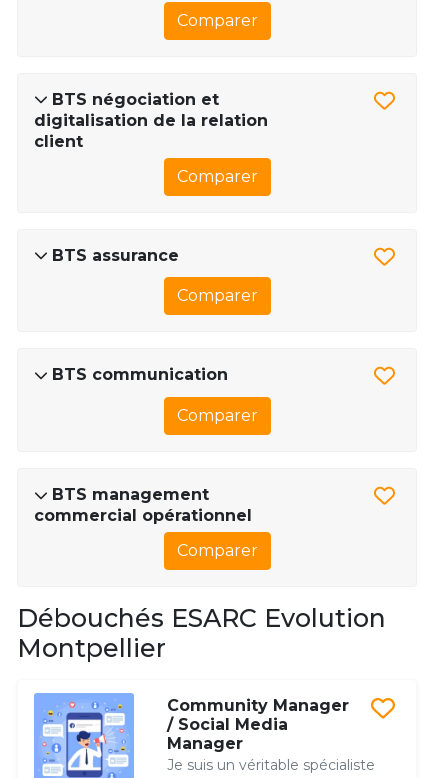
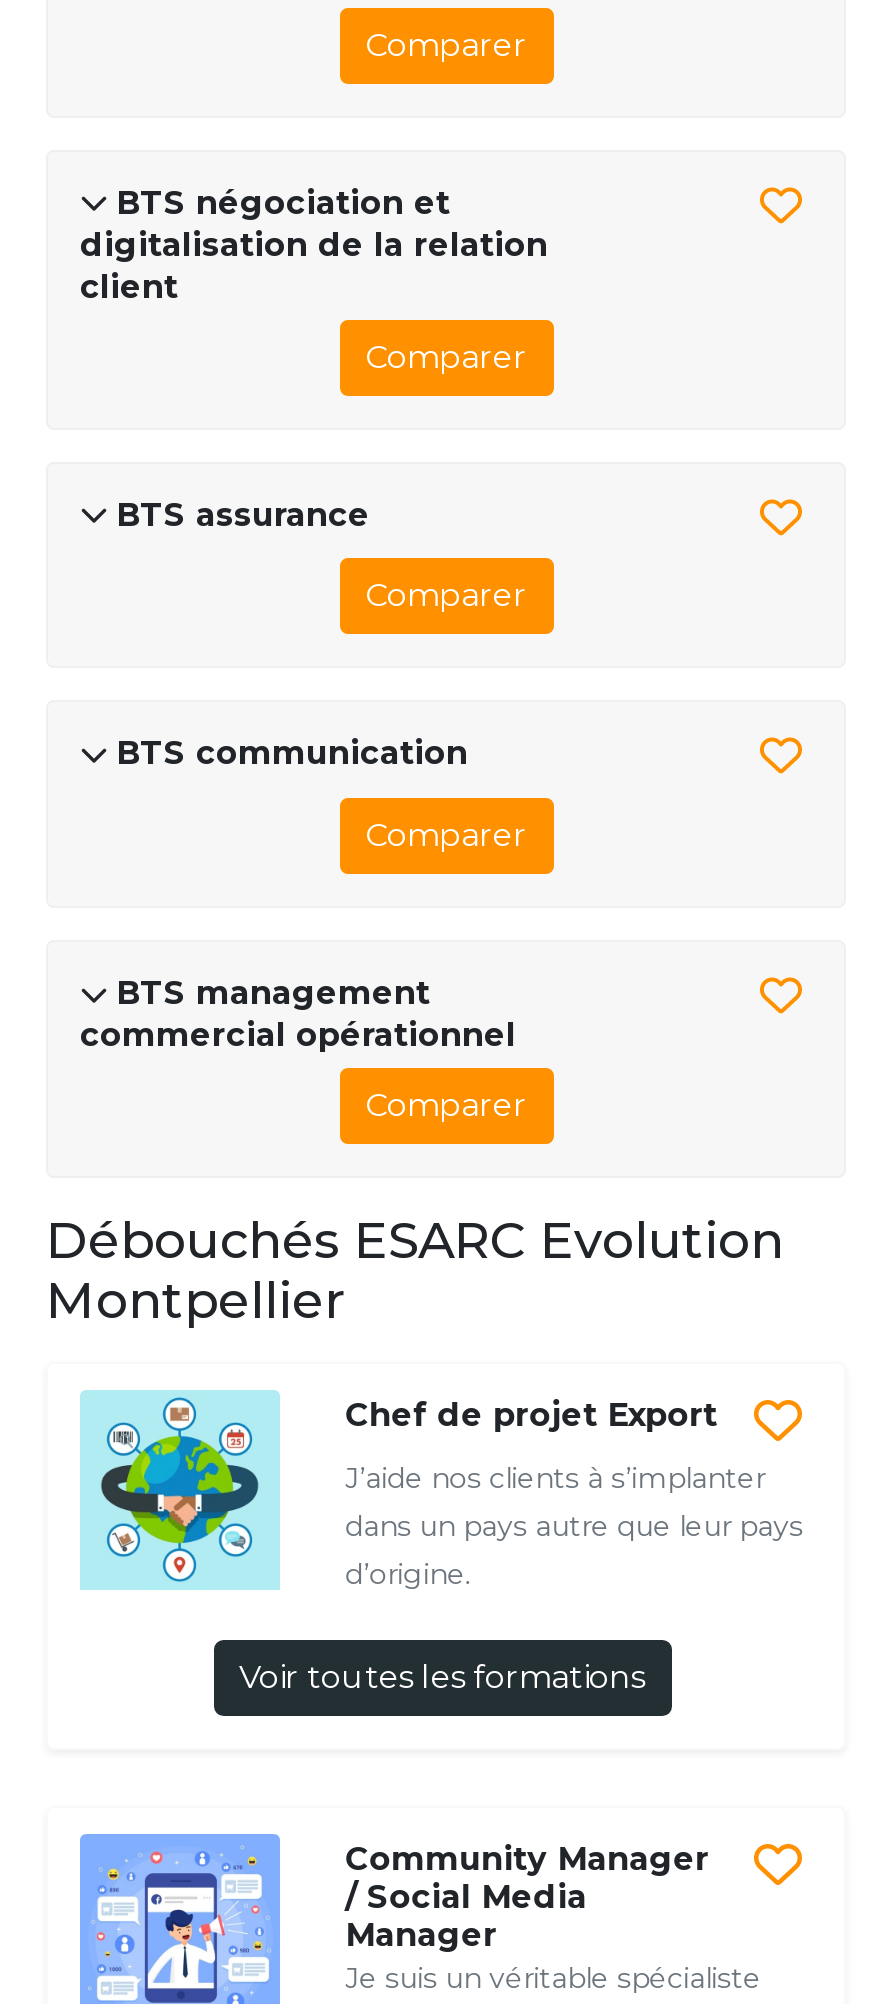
none -> [82,1392,803,1696] [image] | Chef de projet Export | J’aide nos clients à s’implanter | dans un pays autre que leur pays | d’origine. | Voir toutes les formations

